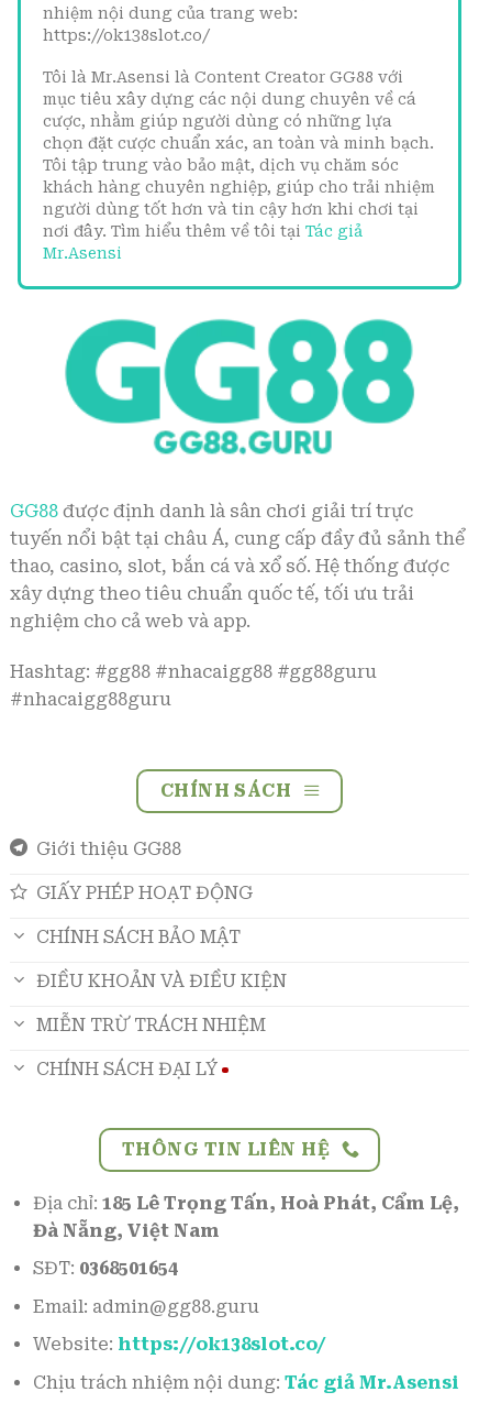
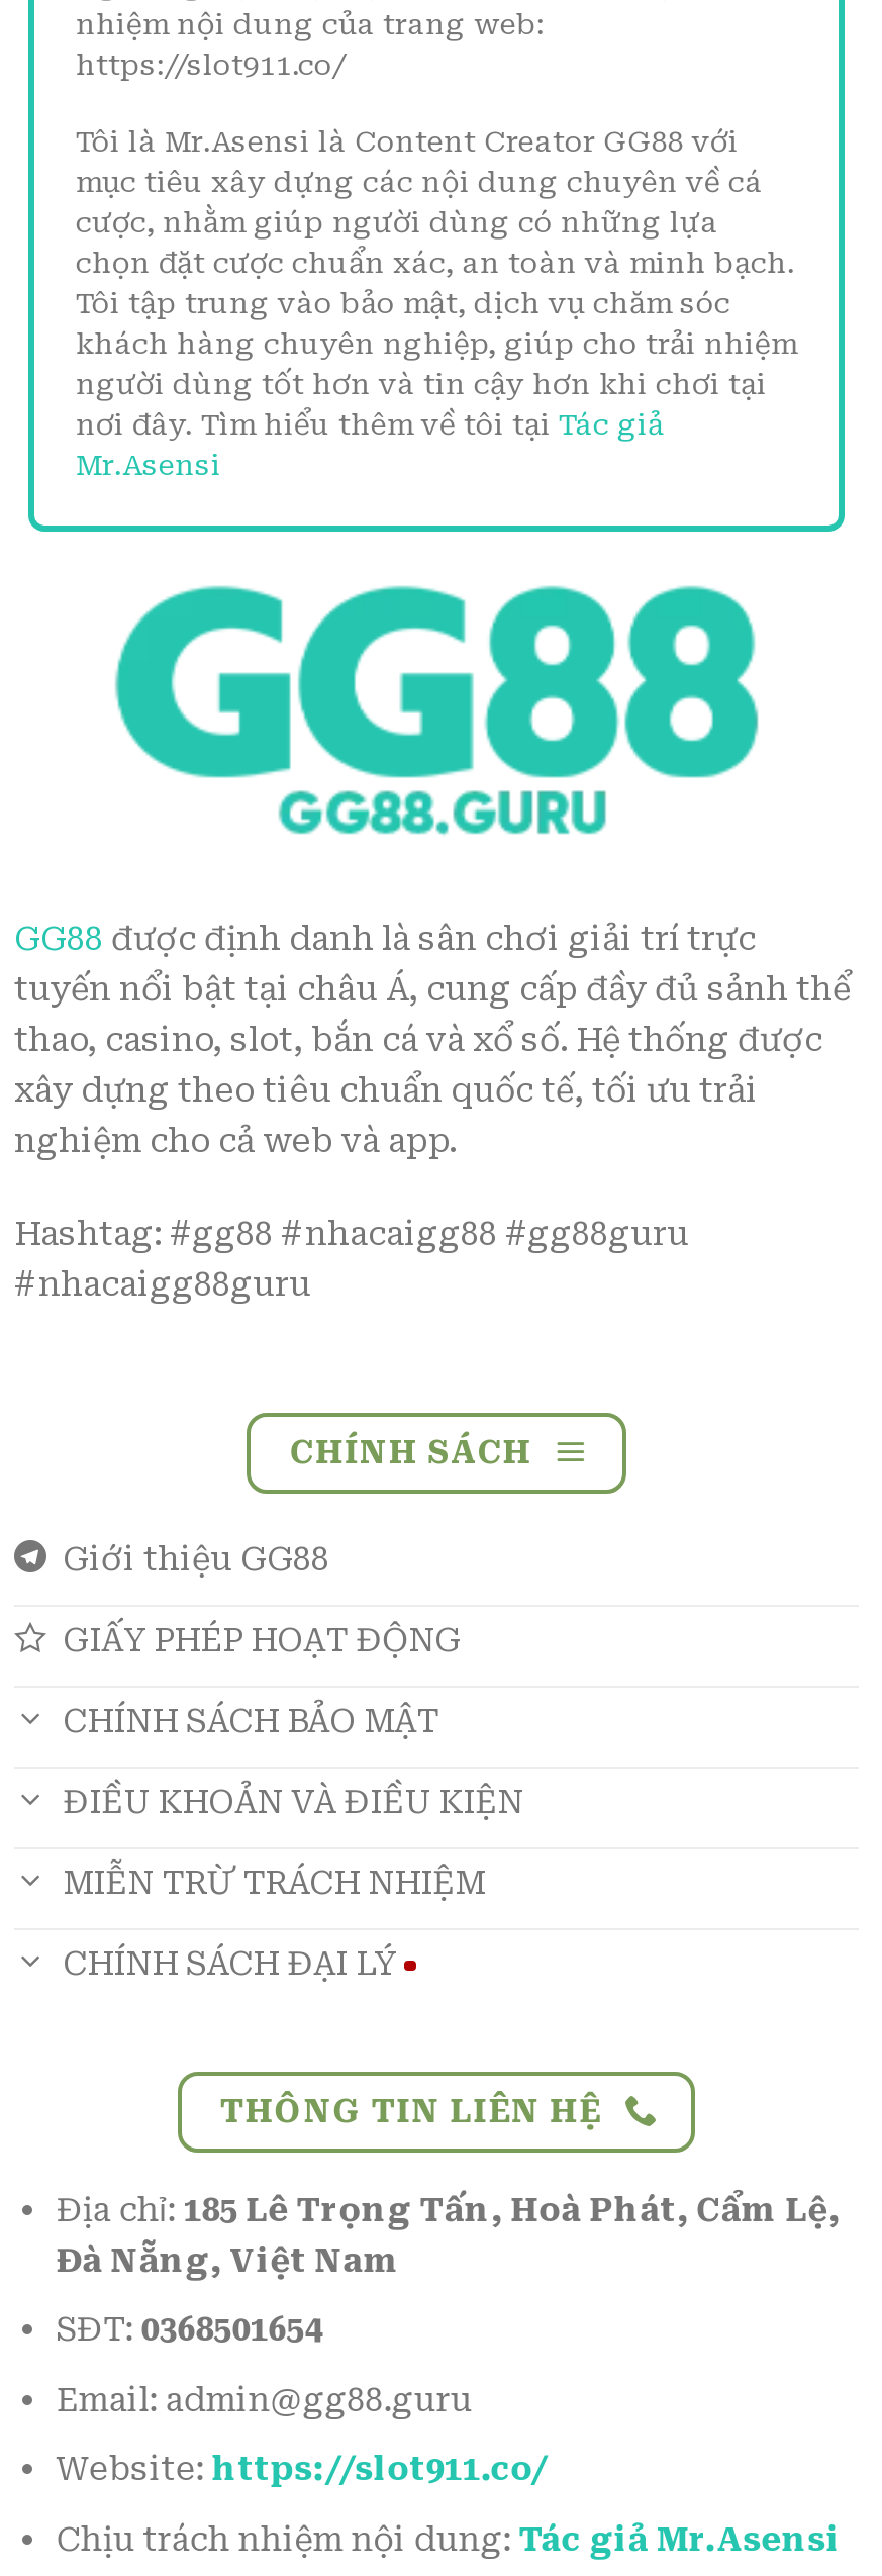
[43,26,210,44] https://ok138slot.co/ -> [76,48,346,80] https://slot911.co/
[33,1334,326,1355] Website: https://ok138slot.co/ -> [56,2451,549,2489] Website: https://slot911.co/

